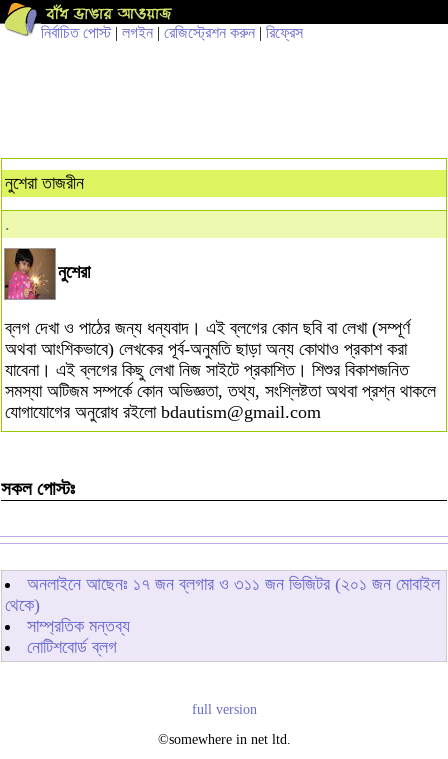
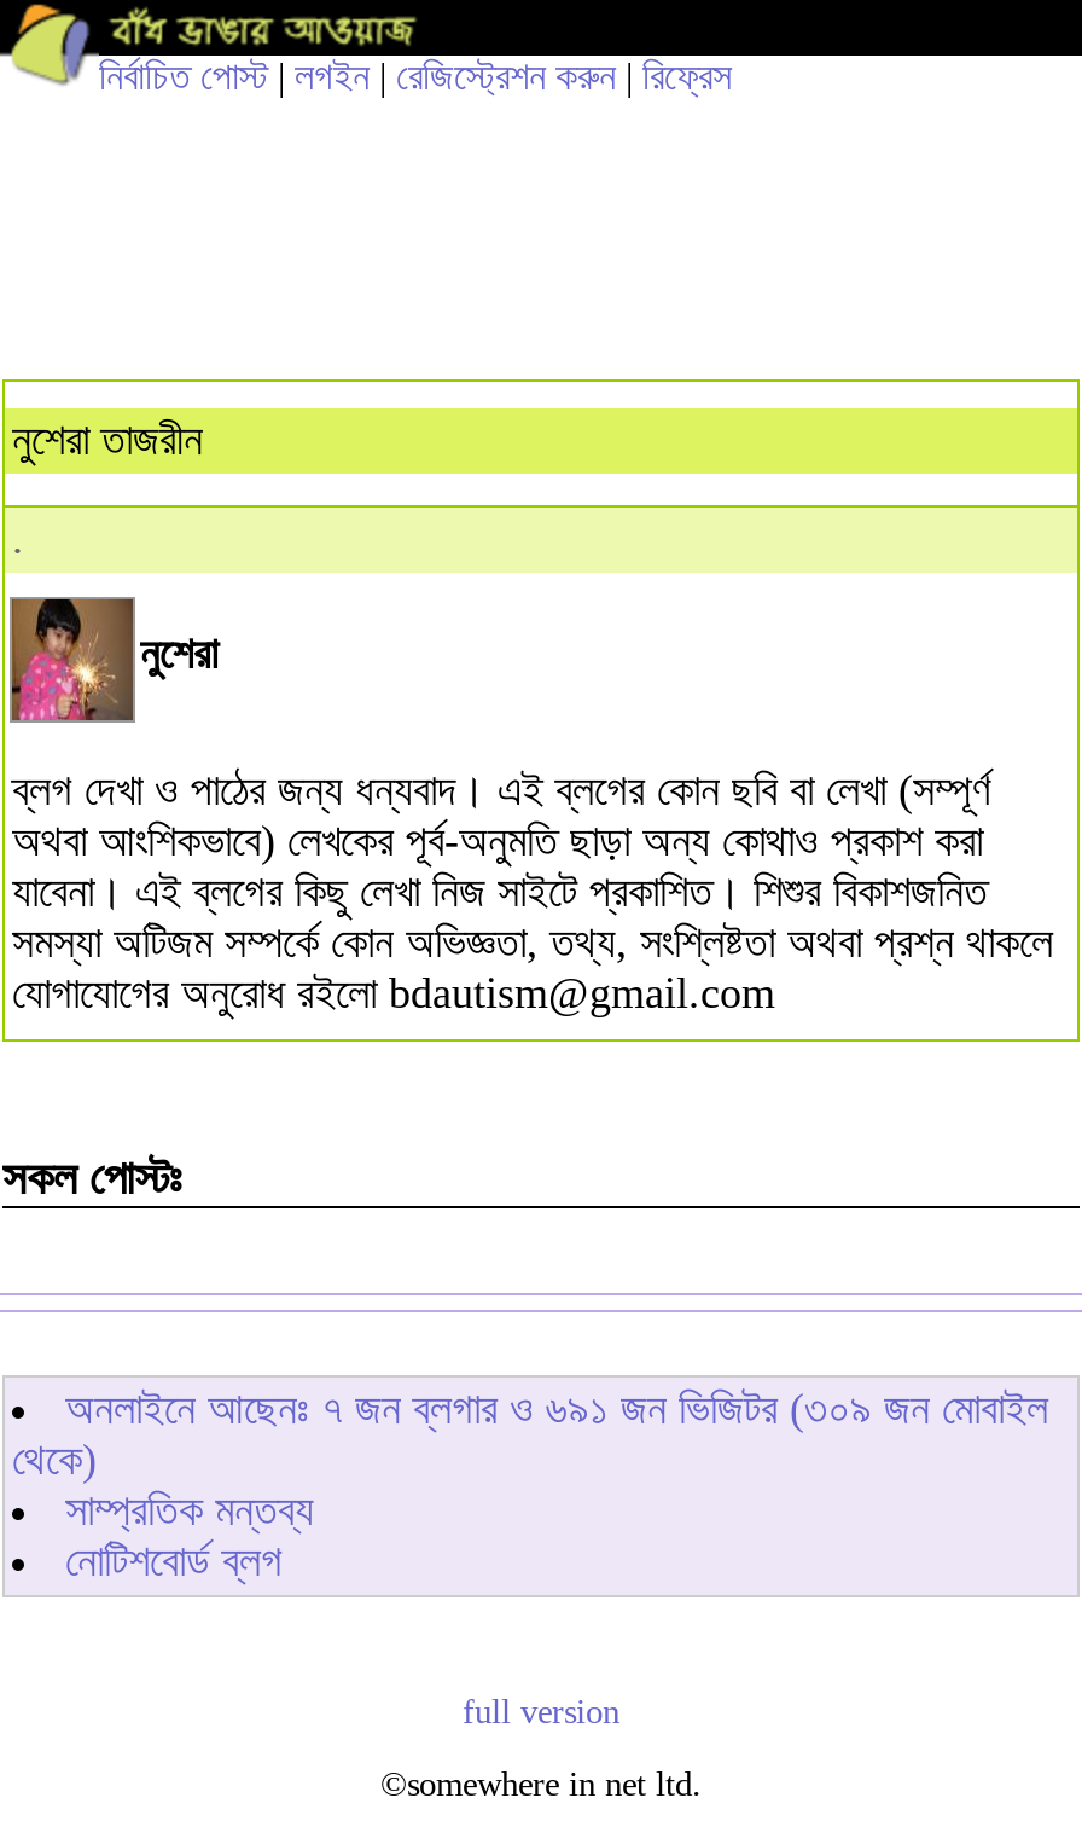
[27,574,440,594] অনলাইনে আছেনঃ ১৭ জন ব্লগার ও ৩১১ জন ভিজিটর (২০১ জন মোবাইল -> [65,1385,1048,1433] অনলাইনে আছেনঃ ৭ জন ব্লগার ও ৬৯১ জন ভিজিটর (৩০৯ জন মোবাইল

